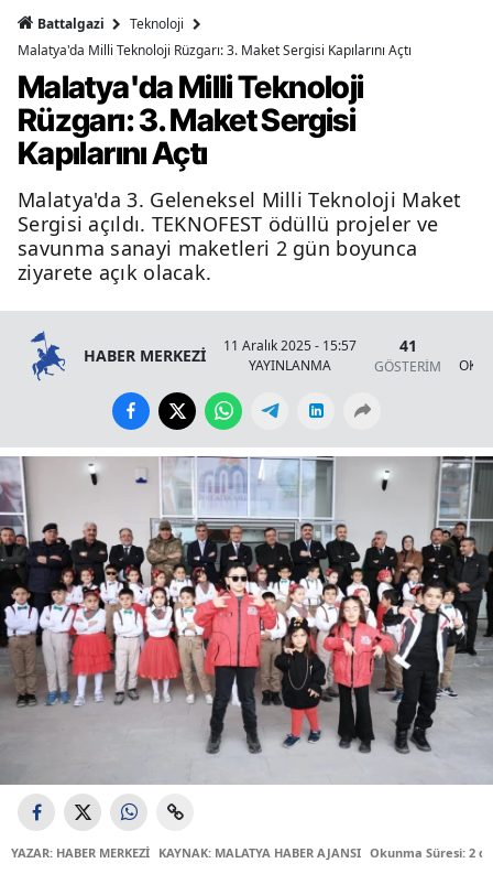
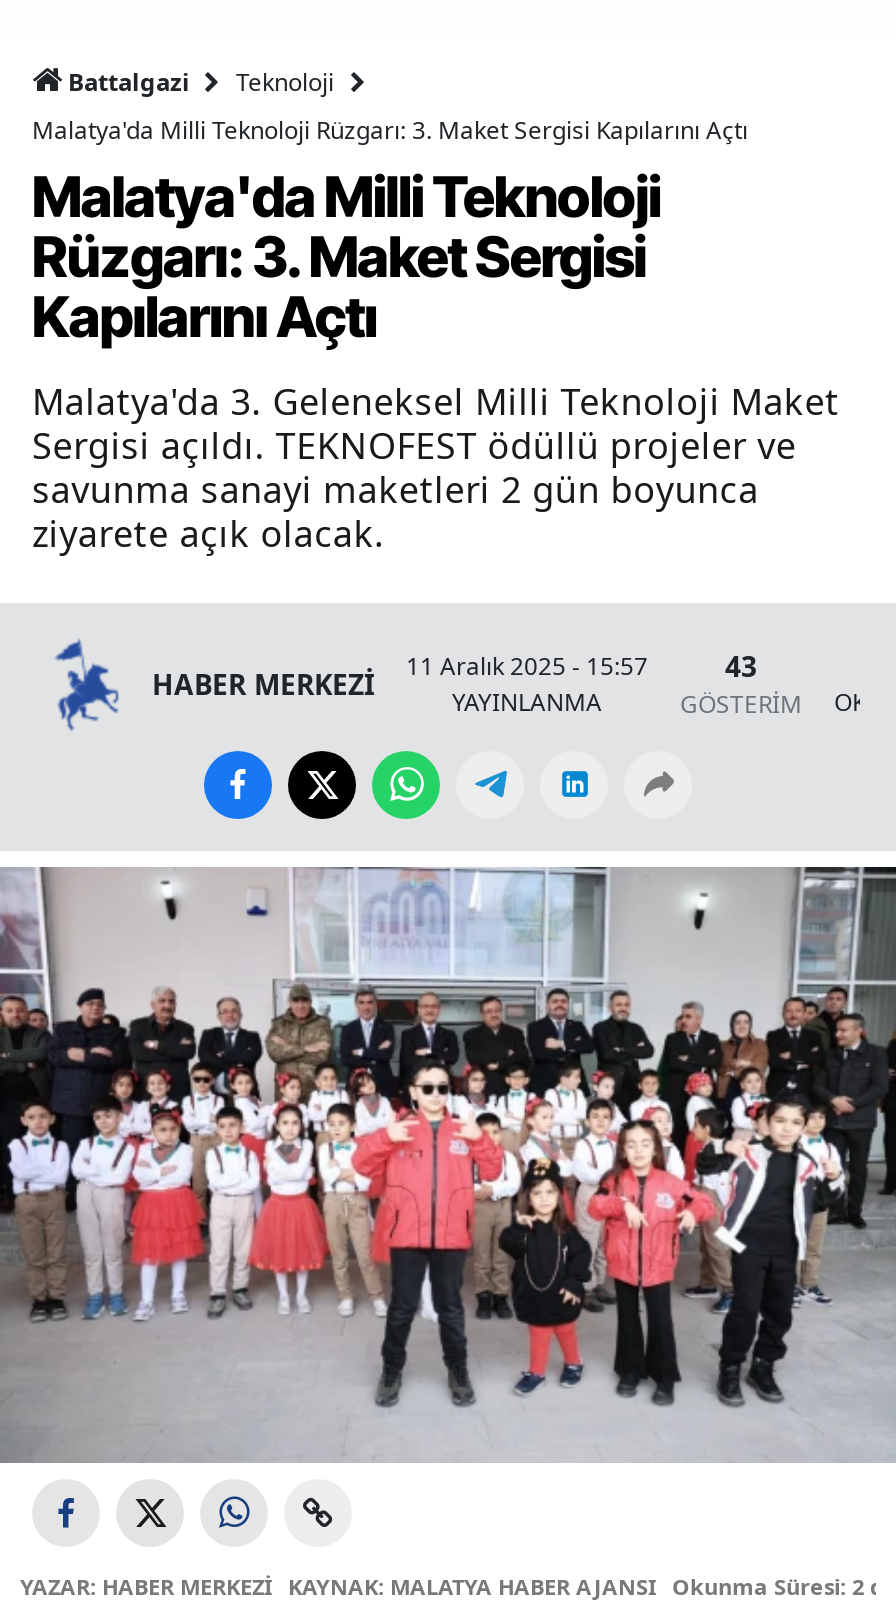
[399,335,417,356] 41 -> [725,647,757,685] 43

